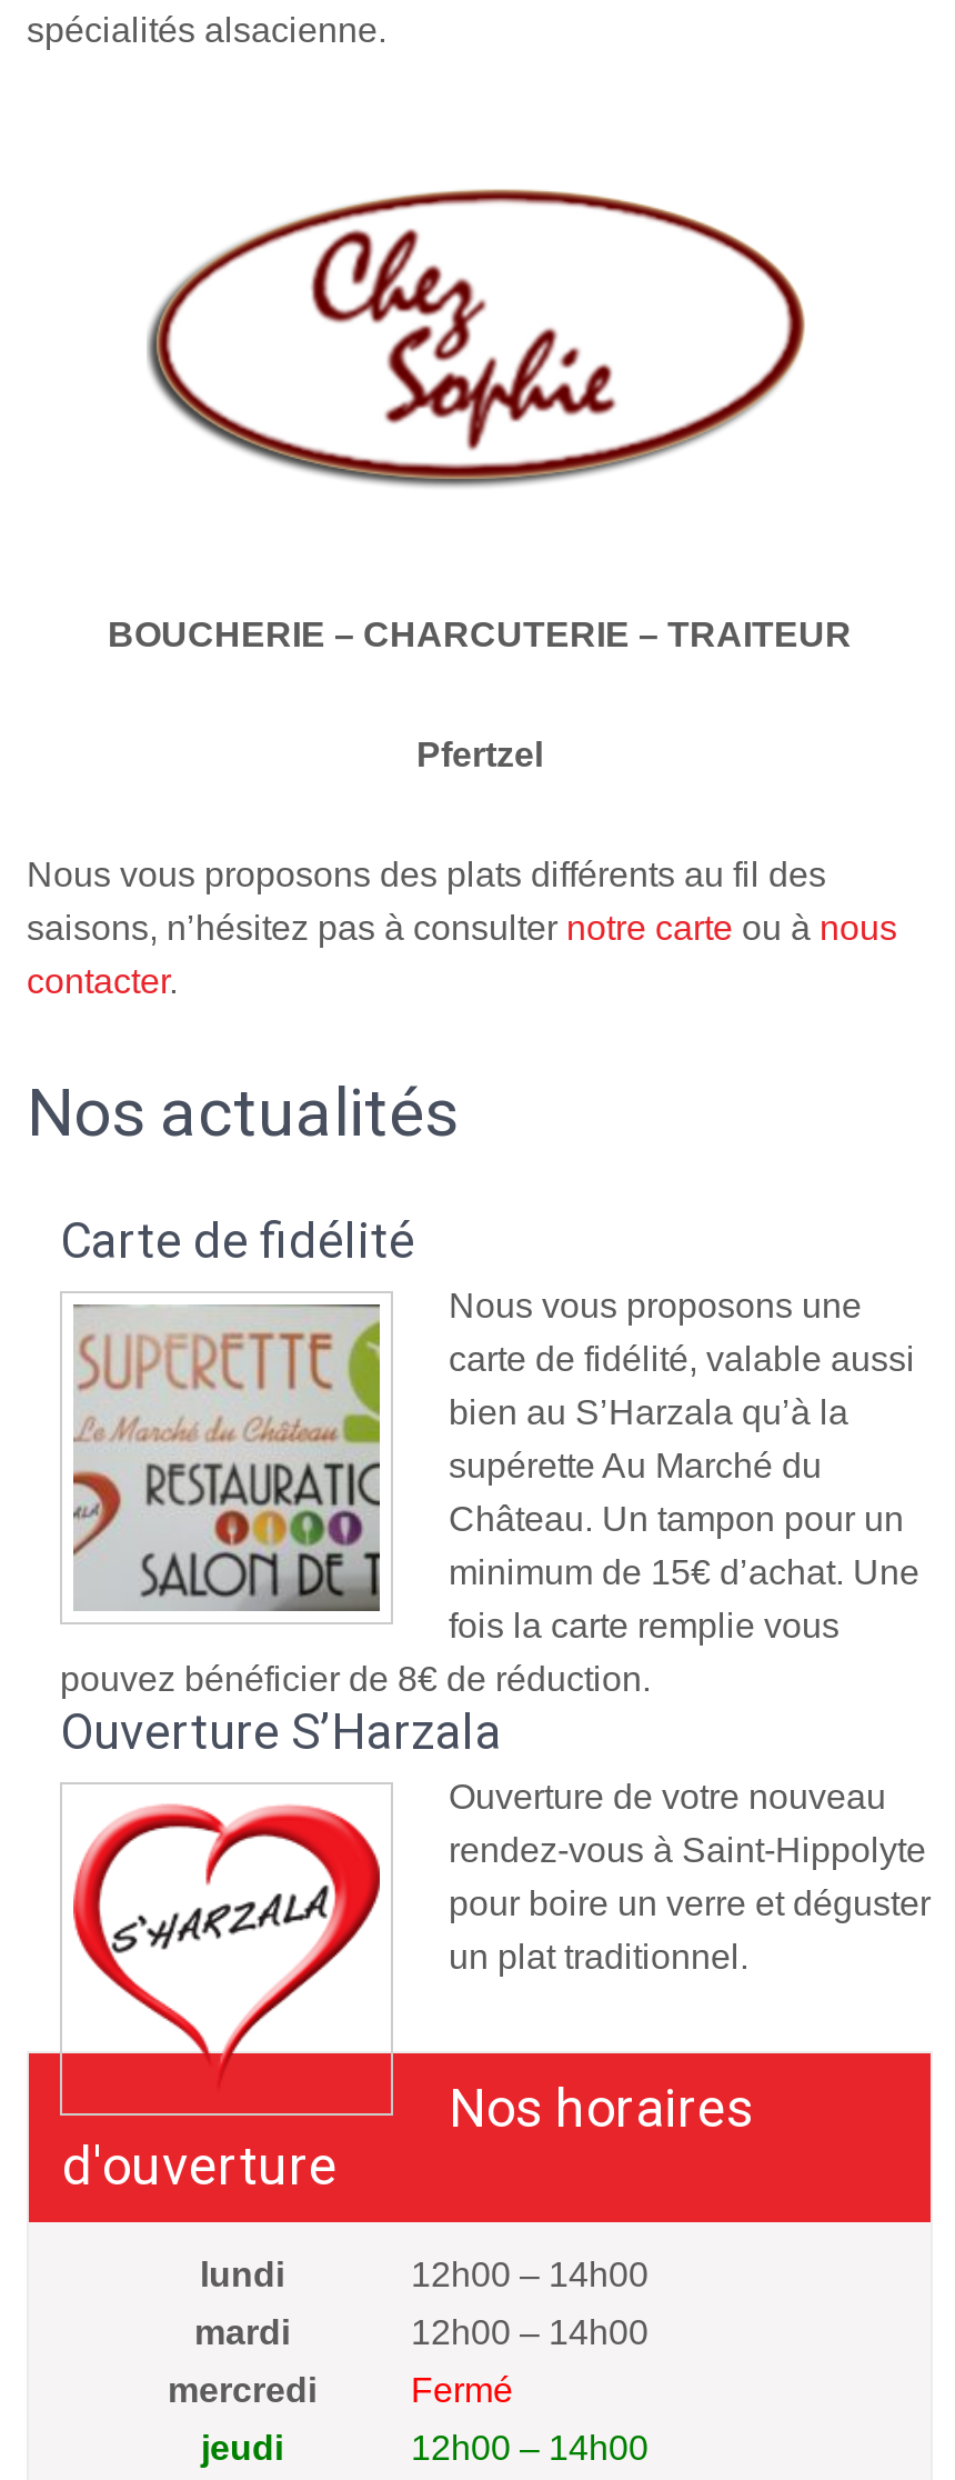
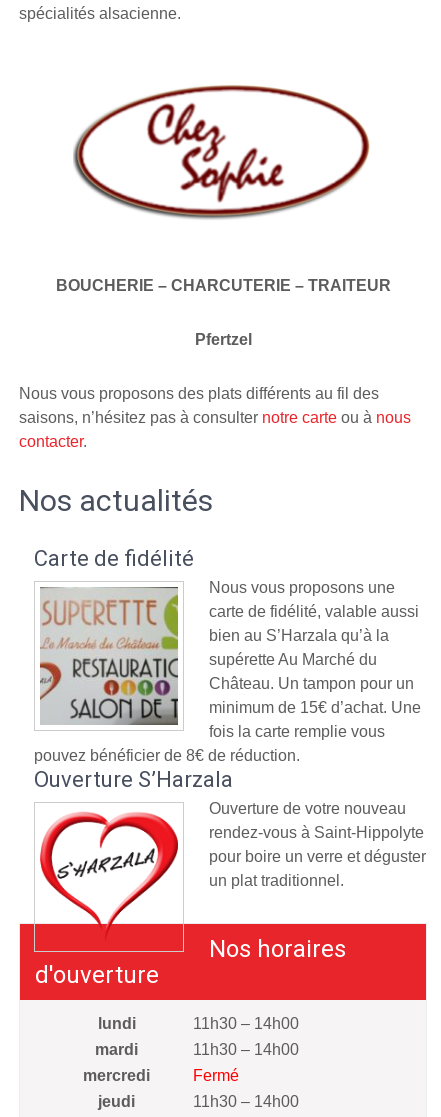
[411,2254,649,2292] 12h00 – 14h00 -> [193,1015,299,1032] 11h30 – 14h00
[411,2312,649,2350] 12h00 – 14h00 -> [193,1041,299,1058] 11h30 – 14h00
[411,2428,649,2466] 12h00 – 14h00 -> [193,1093,299,1110] 11h30 – 14h00

